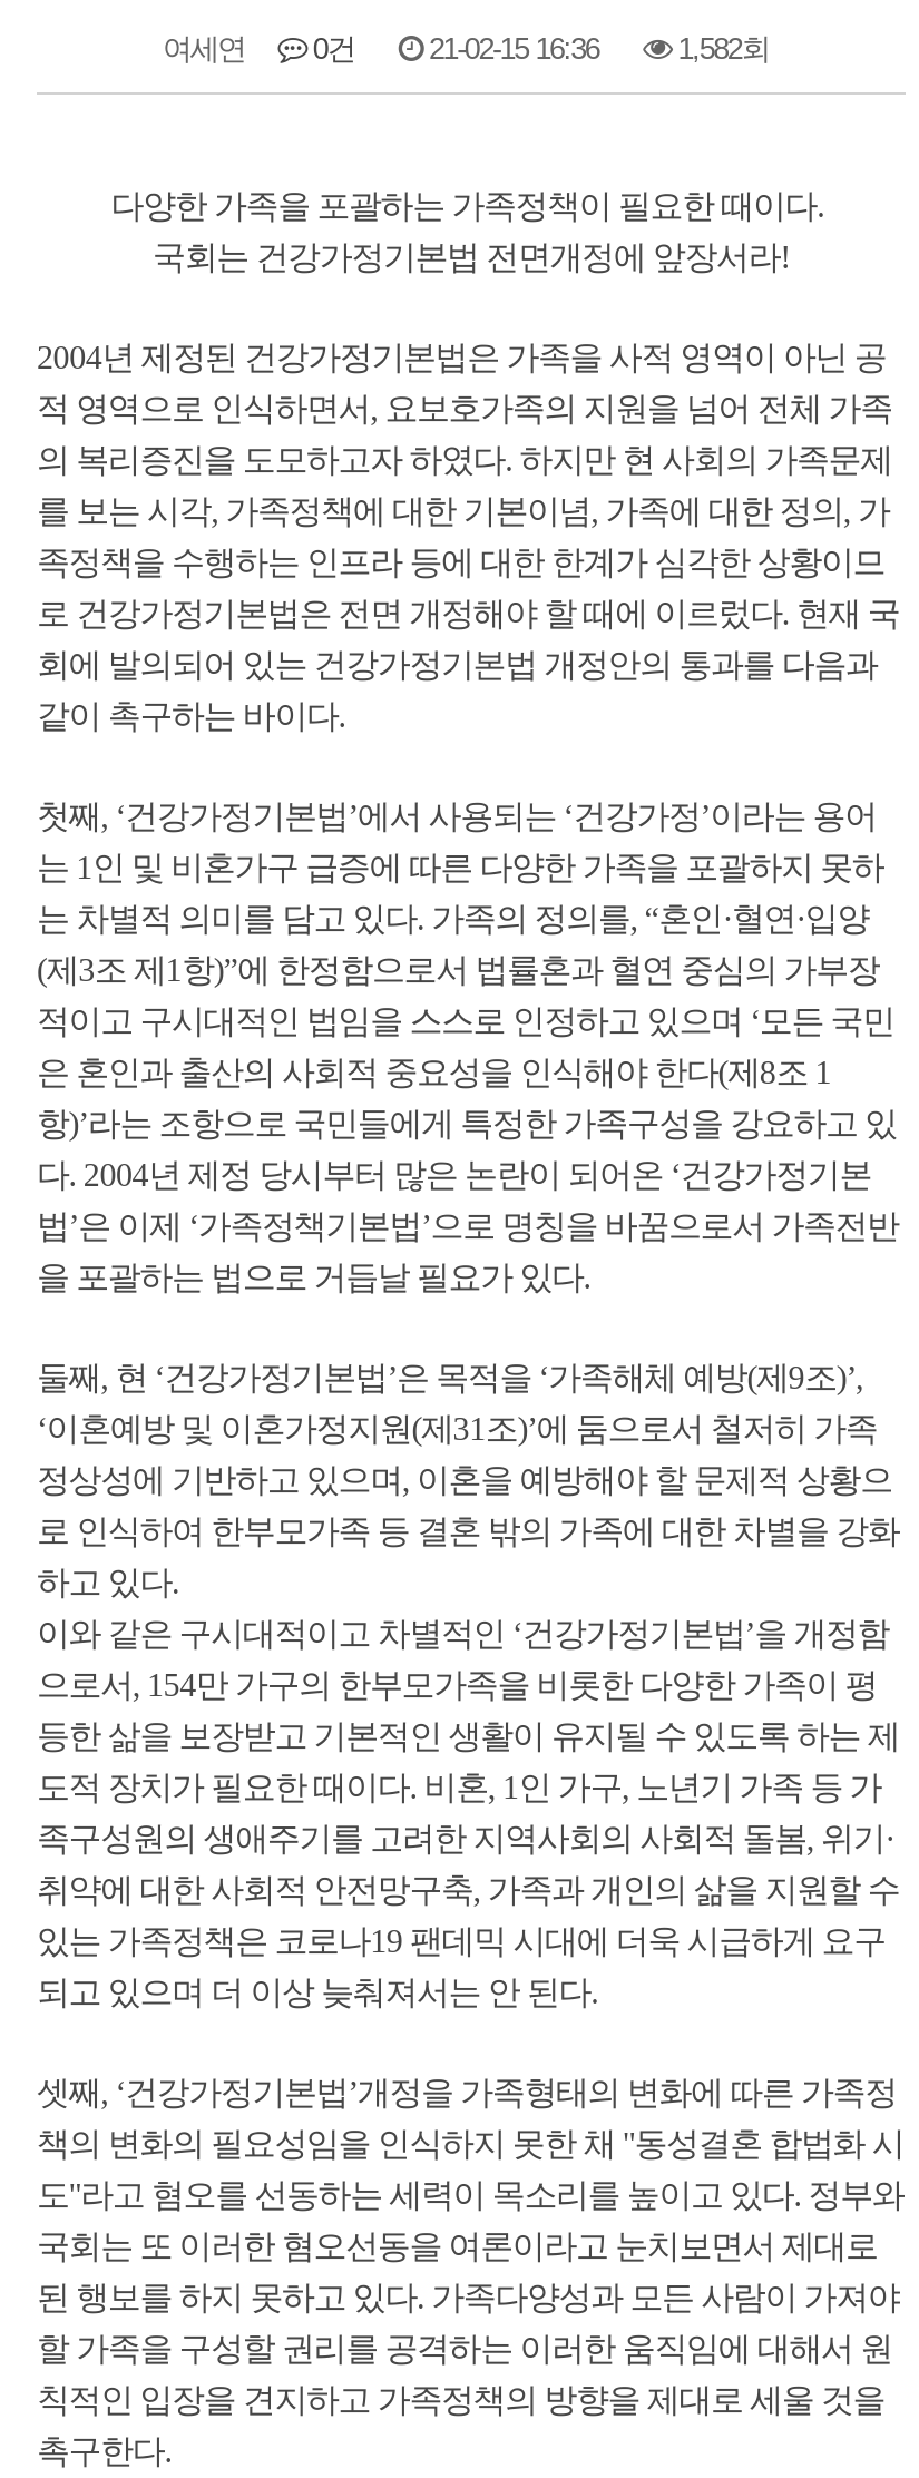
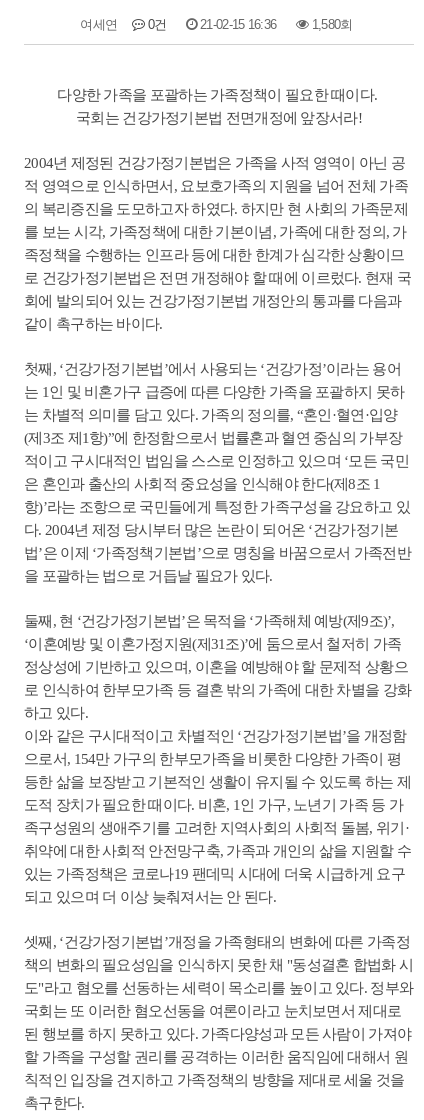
[670,32,769,66] 1,582회 -> [308,17,352,32] 1,580회

